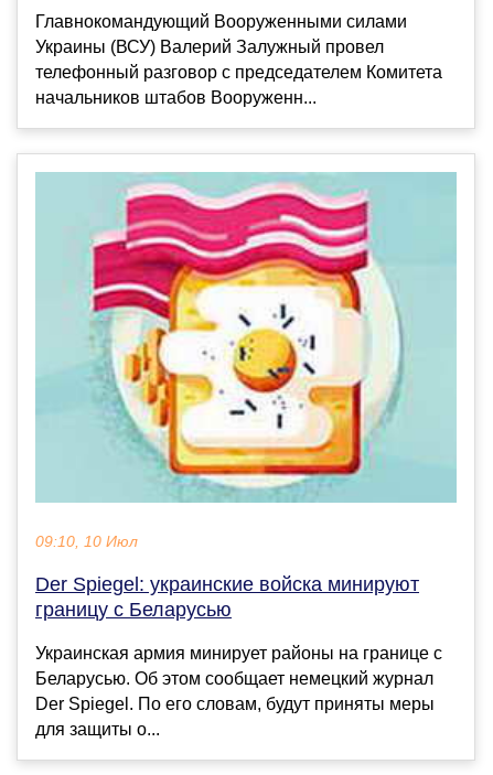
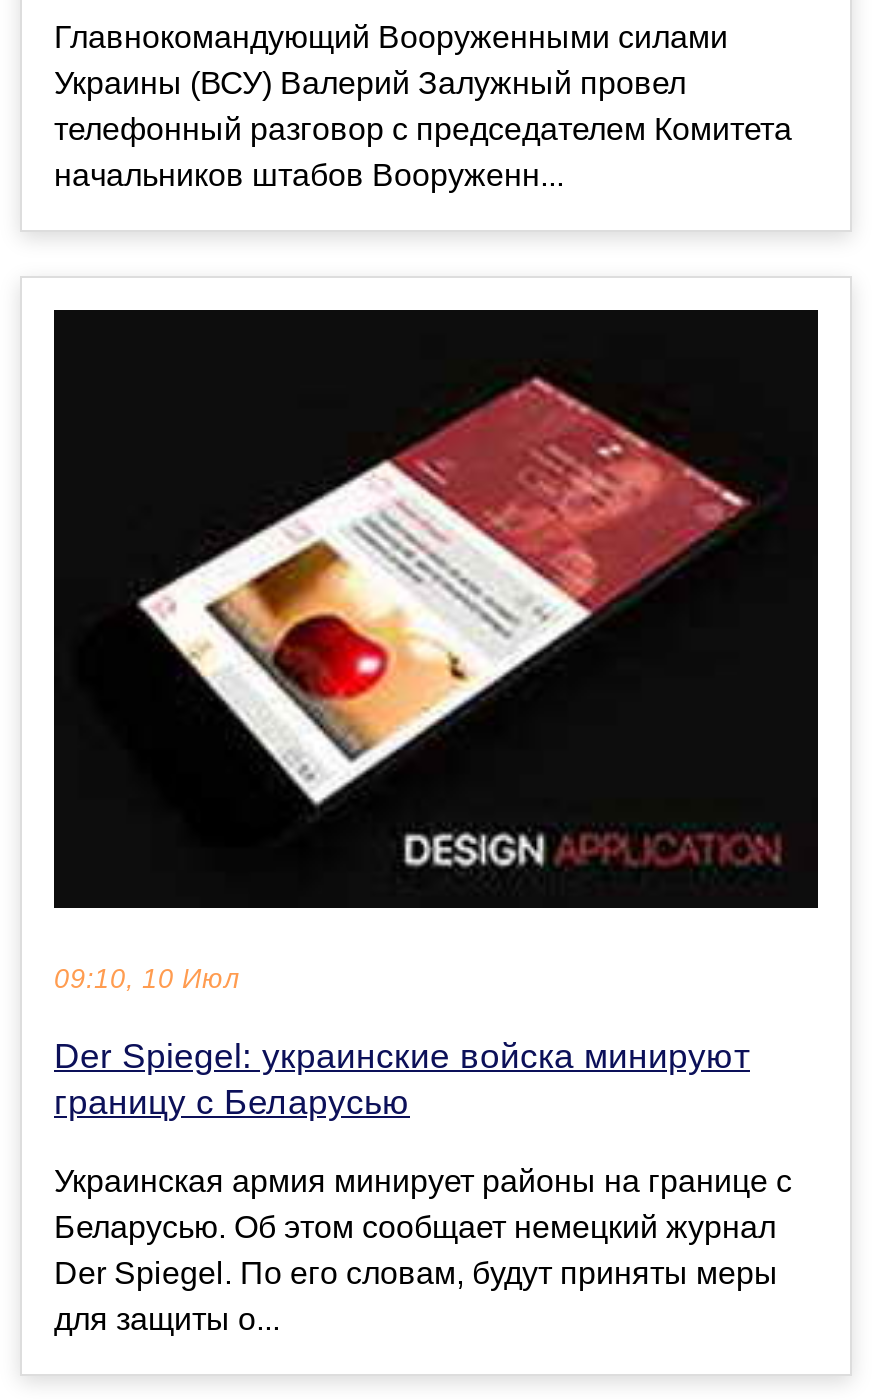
[35,173,457,503] [image] -> [52,309,820,909] [image]

